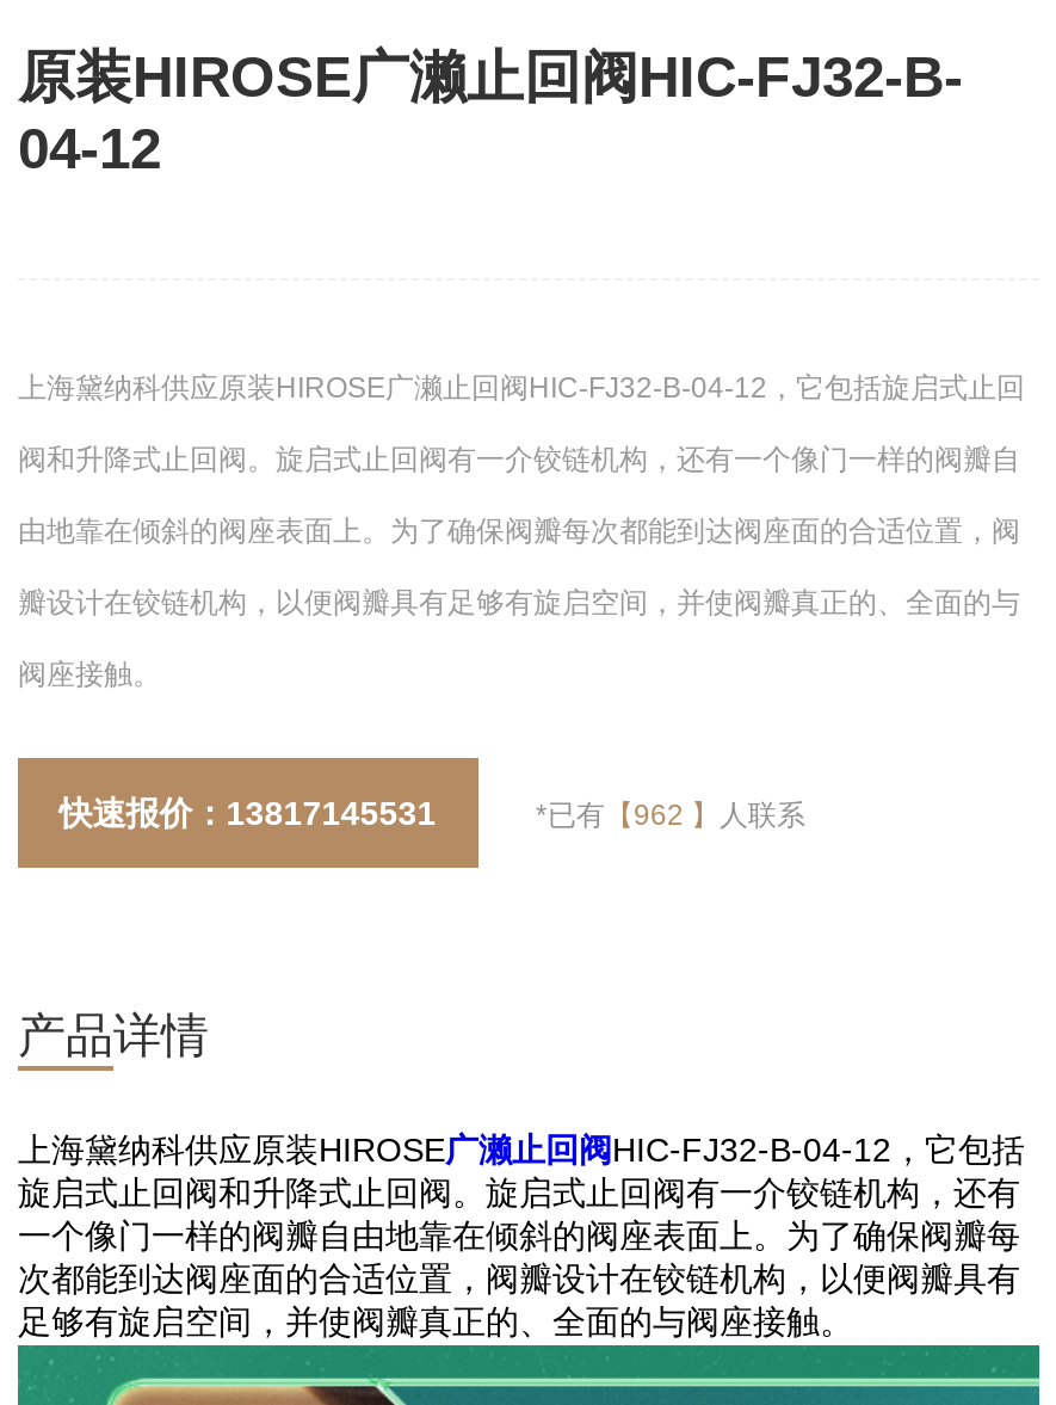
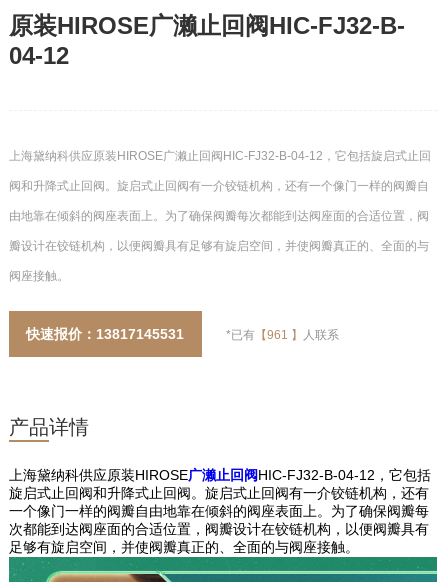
[536,799,805,832] *已有【962 】人联系 -> [226,328,339,342] *已有【961 】人联系

